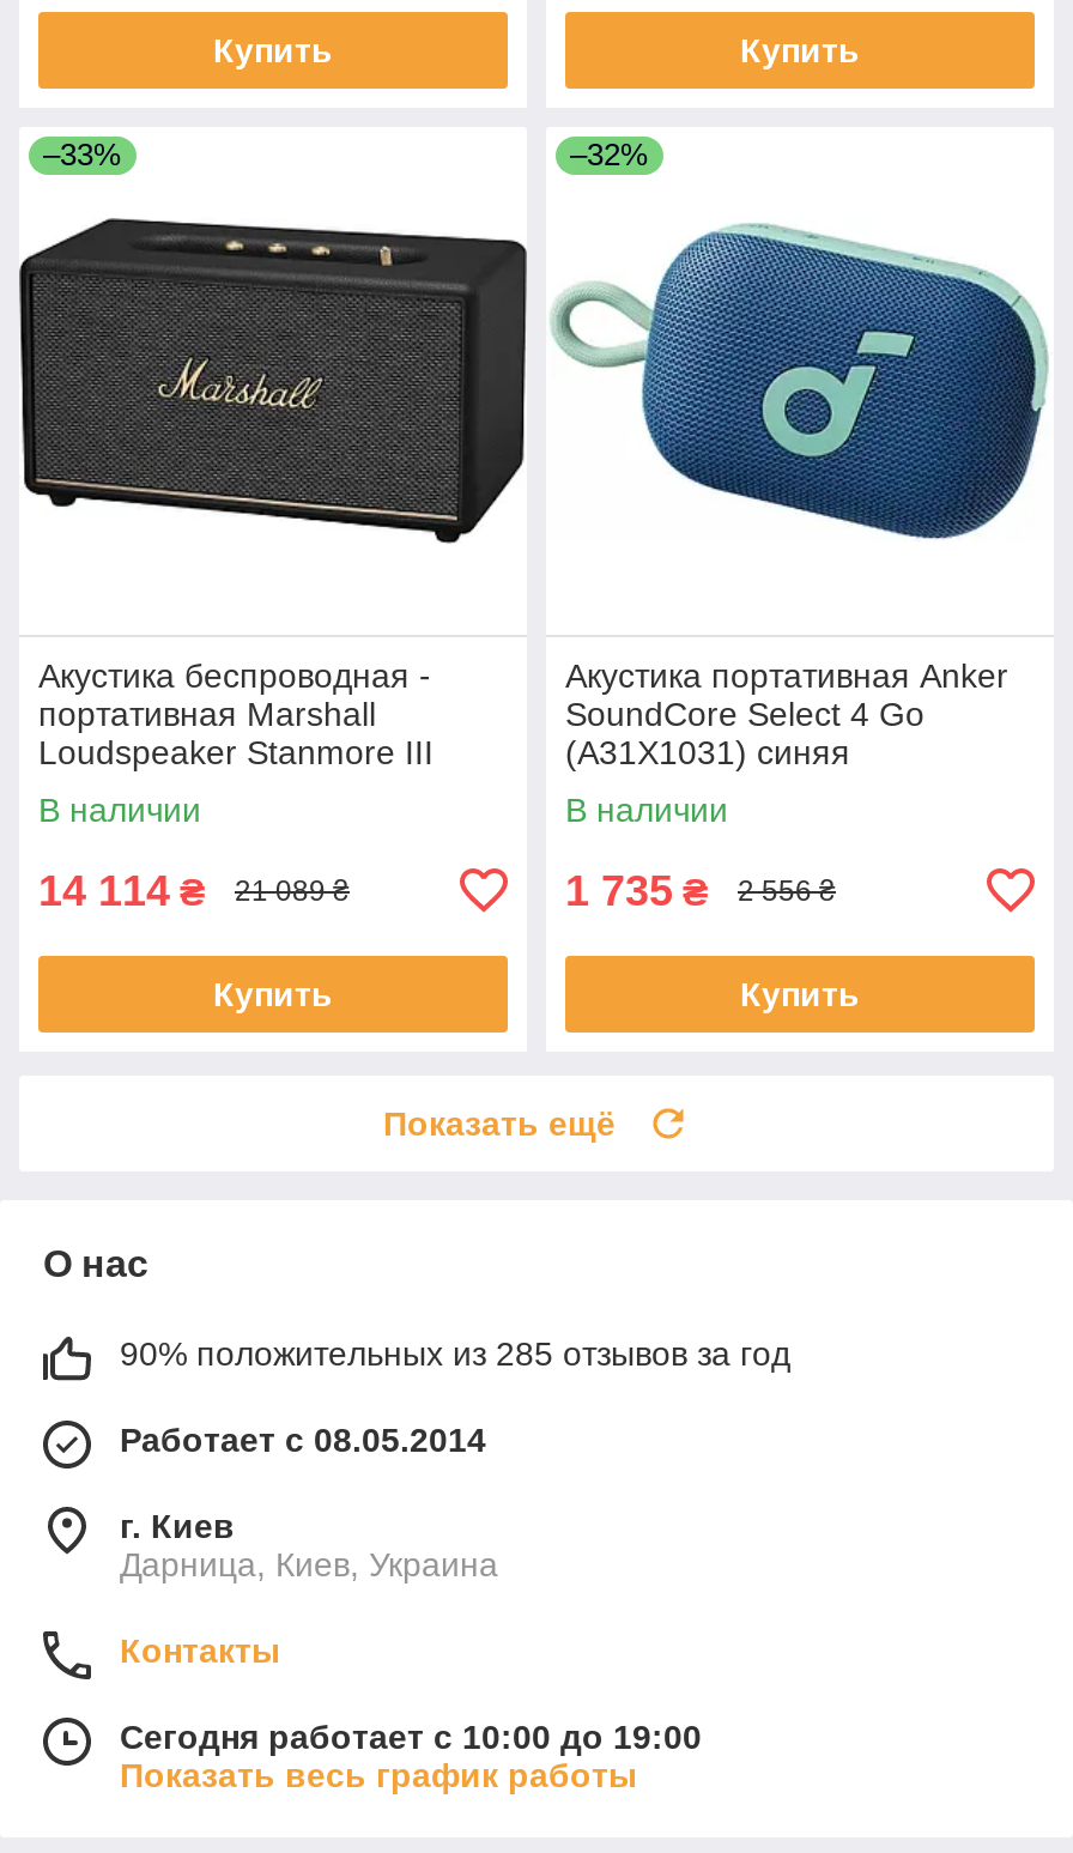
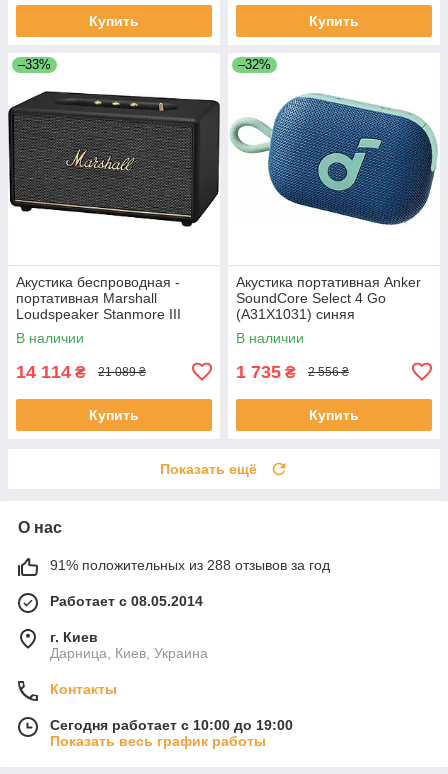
[120,1334,790,1372] 90% положительных из 285 отзывов за год -> [50,557,330,573] 91% положительных из 288 отзывов за год

